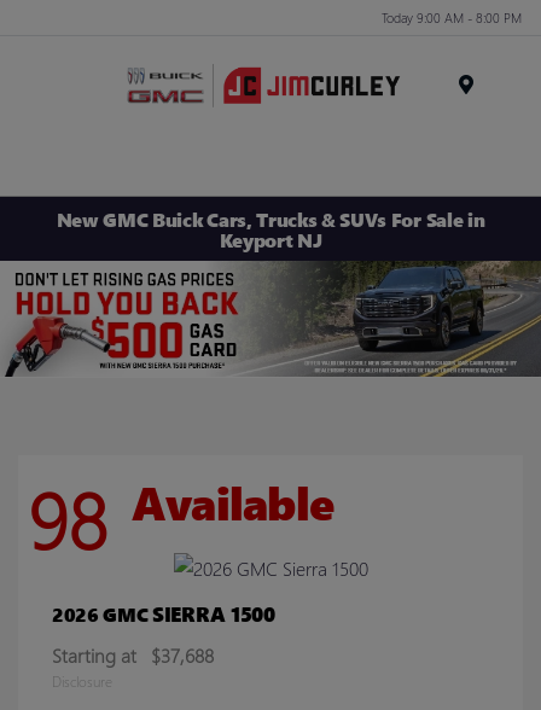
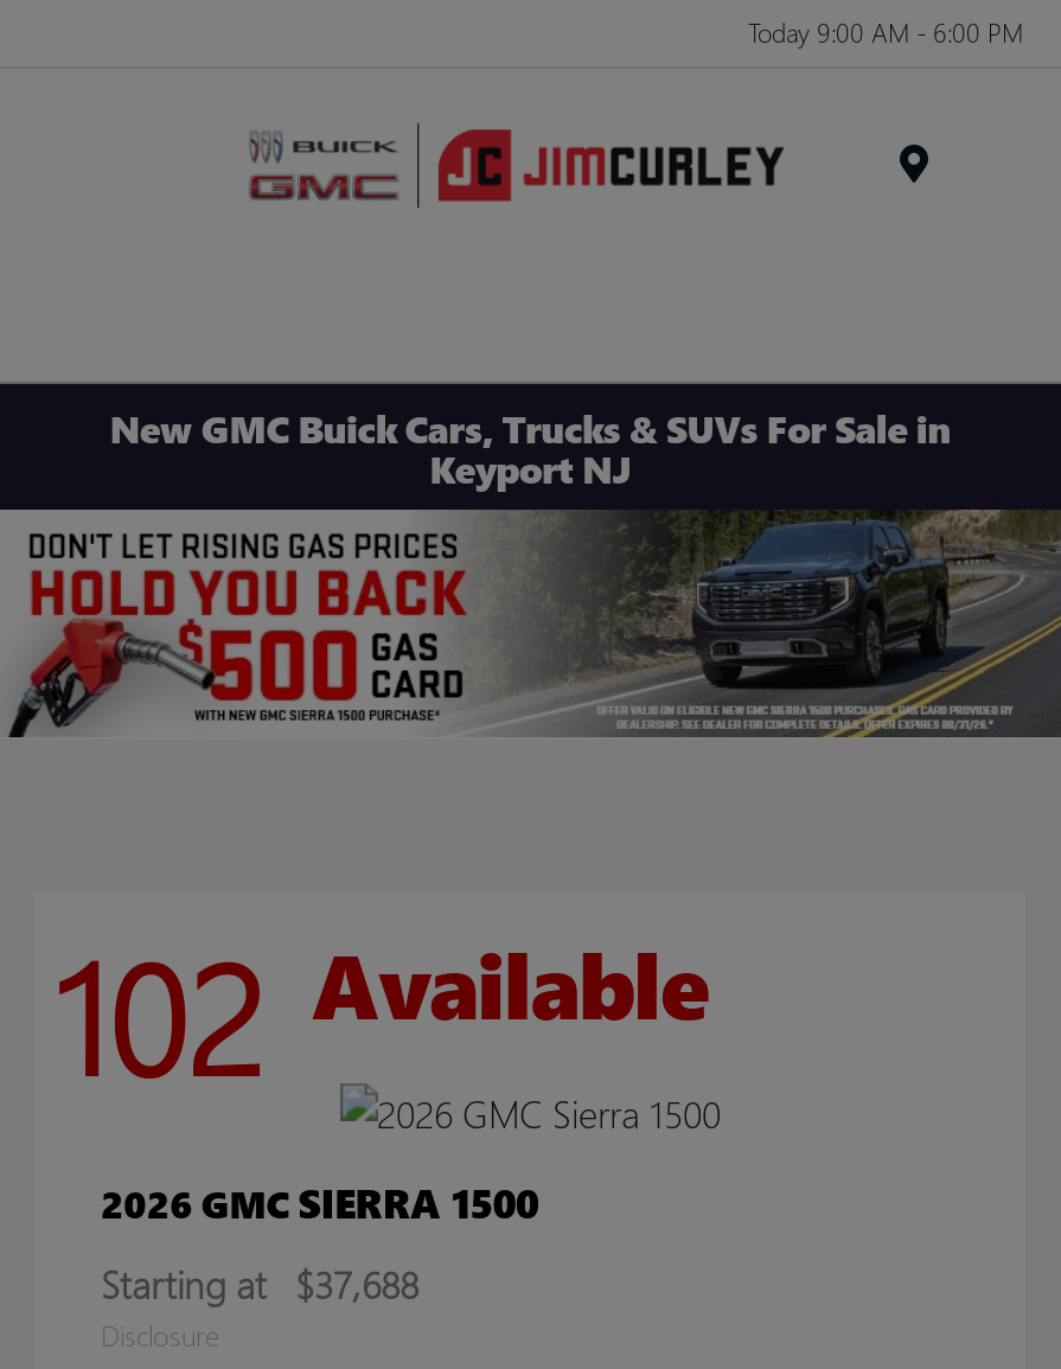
[382,10,522,25] Today 9:00 AM - 8:00 PM -> [748,17,1023,47] Today 9:00 AM - 6:00 PM
[28,466,334,570] 98 Available -> [53,913,708,1117] 102 Available

